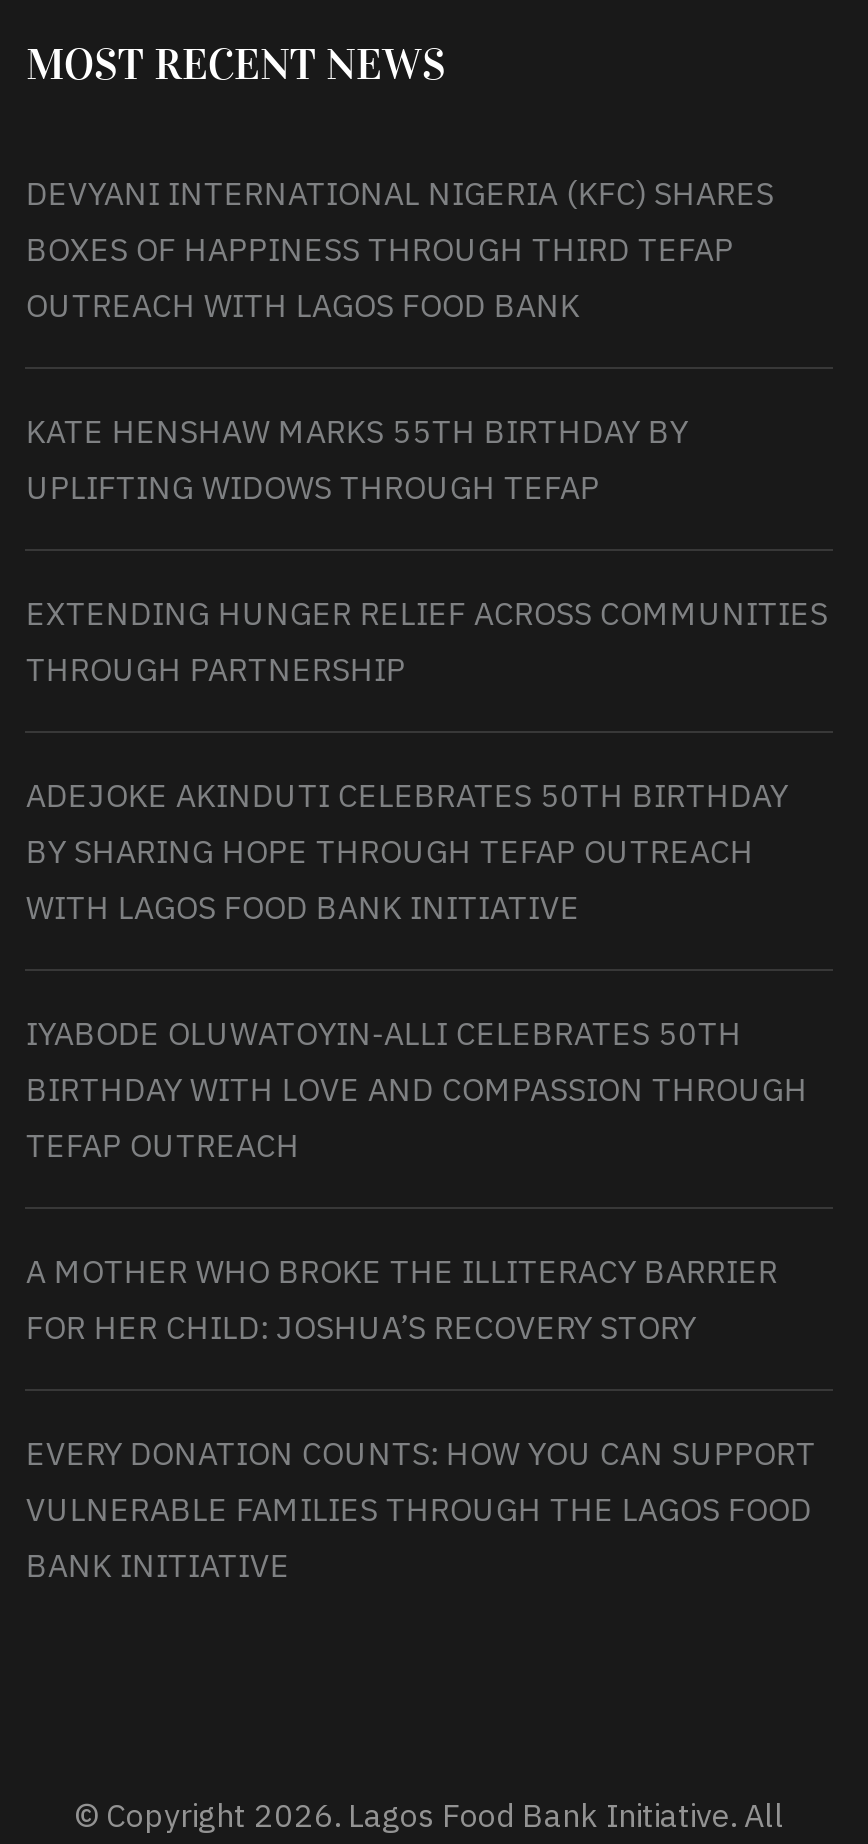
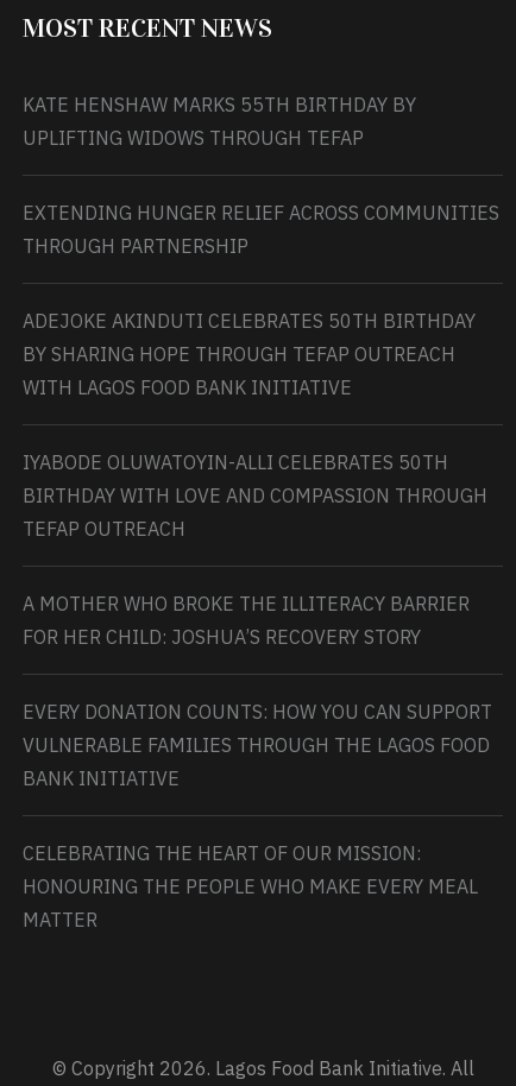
[26,173,774,325] DEVYANI INTERNATIONAL NIGERIA (KFC) SHARES | BOXES OF HAPPINESS THROUGH THIRD TEFAP | OUTREACH WITH LAGOS FOOD BANK -> none
moved [26,411,828,1585] -> [23,93,500,790]: KATE HENSHAW MARKS 55TH BIRTHDAY BY | UPLIFTING WIDOWS THROUGH TEFAP | EXTENDING HUNGER RELIEF ACROSS COMMUNITIES | ... | VULNERABLE FAMILIES THROUGH THE LAGOS FOOD | BANK INITIATIVE
none -> [23,841,478,932] CELEBRATING THE HEART OF OUR MISSION: | HONOURING THE PEOPLE WHO MAKE EVERY MEAL | MATTER

